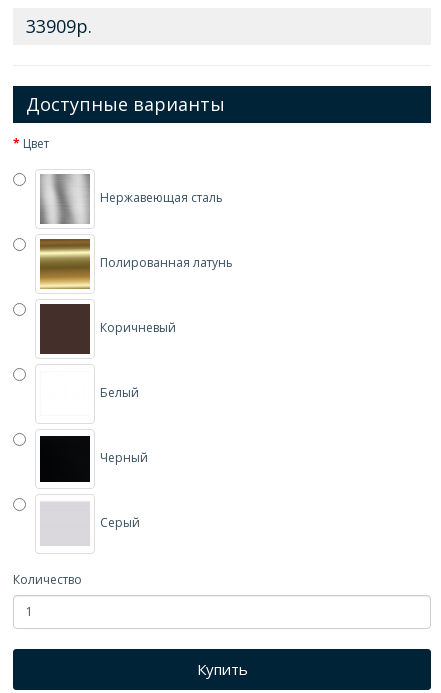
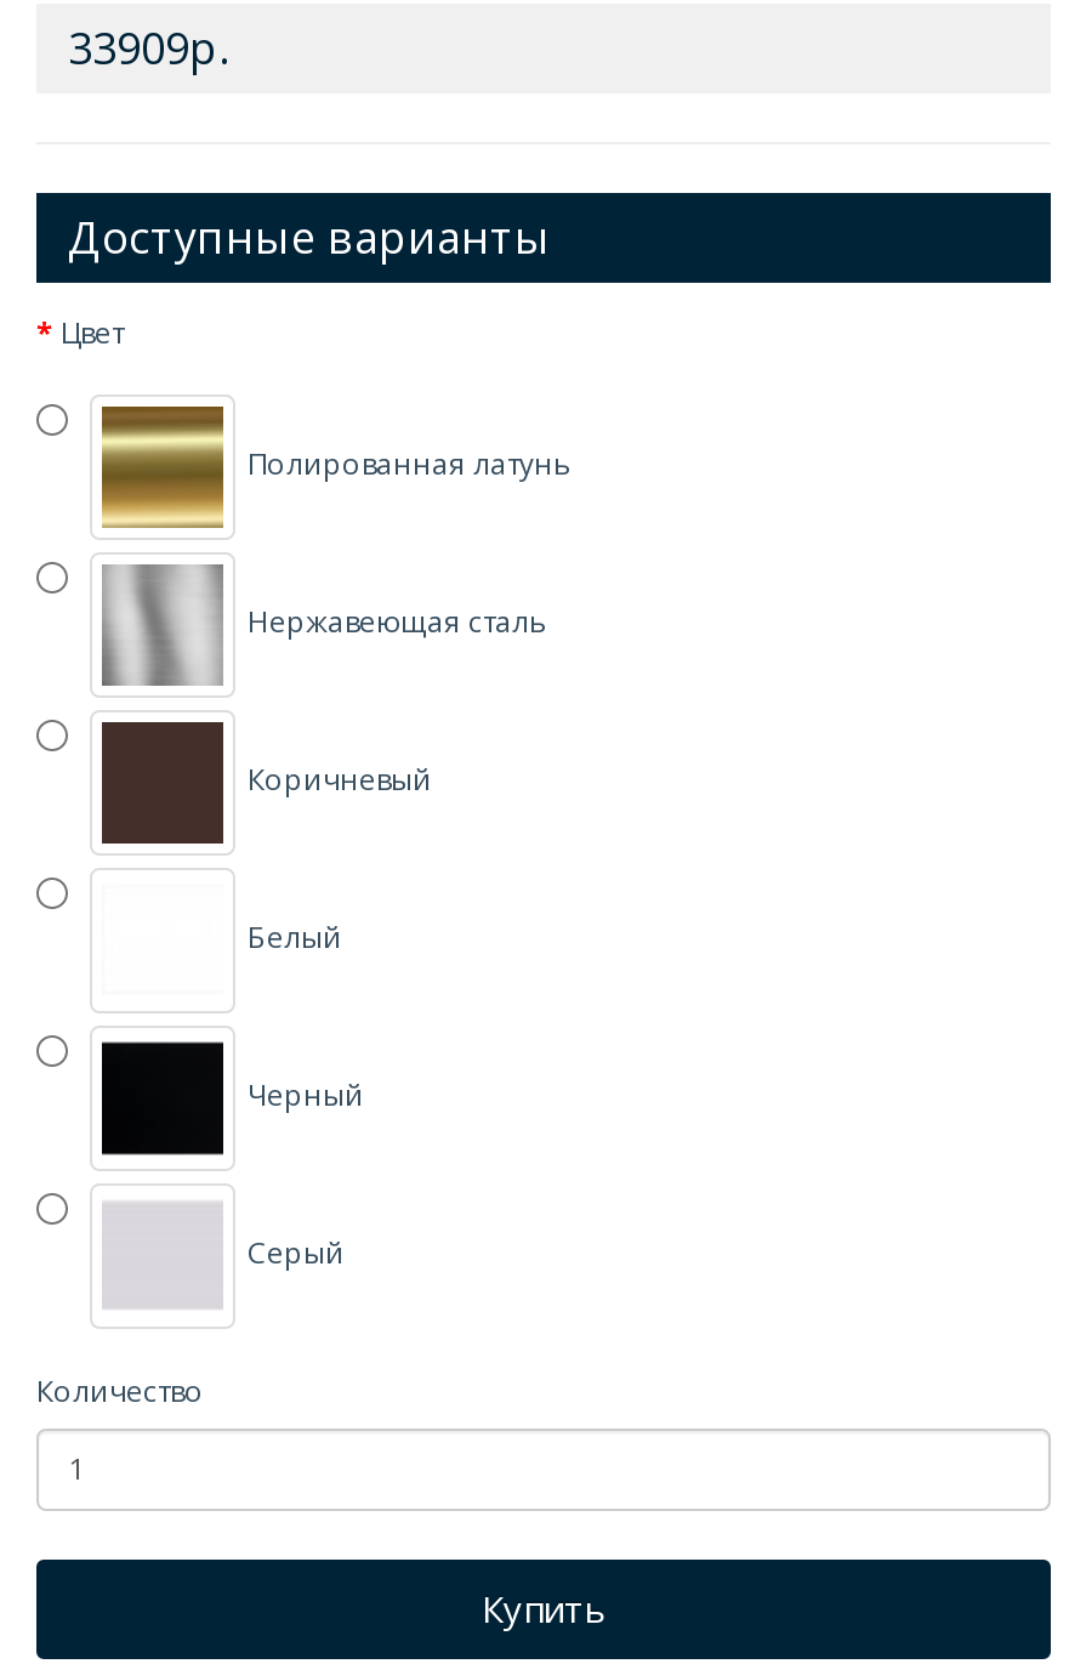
moved [97,189,223,206] -> [240,601,546,642]: Нержавеющая сталь
moved [40,239,233,289] -> [99,404,570,528]: [image] | Полированная латунь

